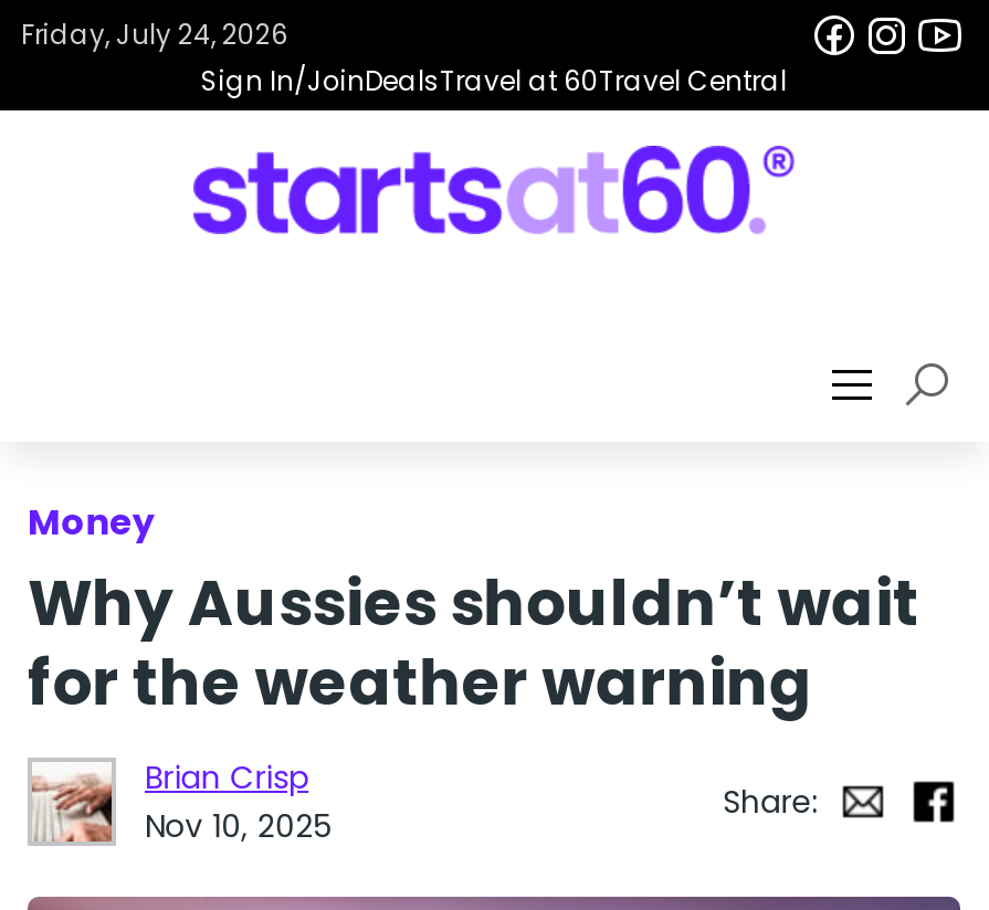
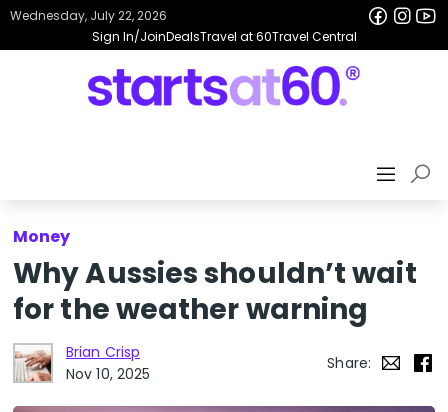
[21,15,288,53] Friday, July 24, 2026 -> [10,7,167,24] Wednesday, July 22, 2026

